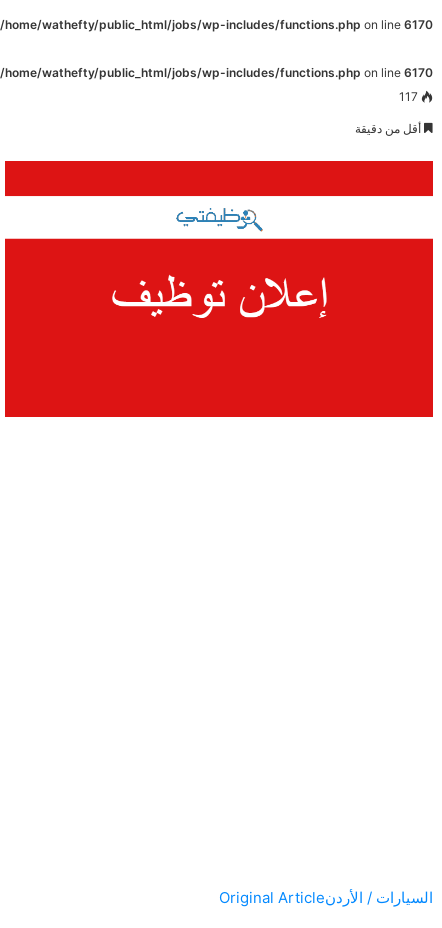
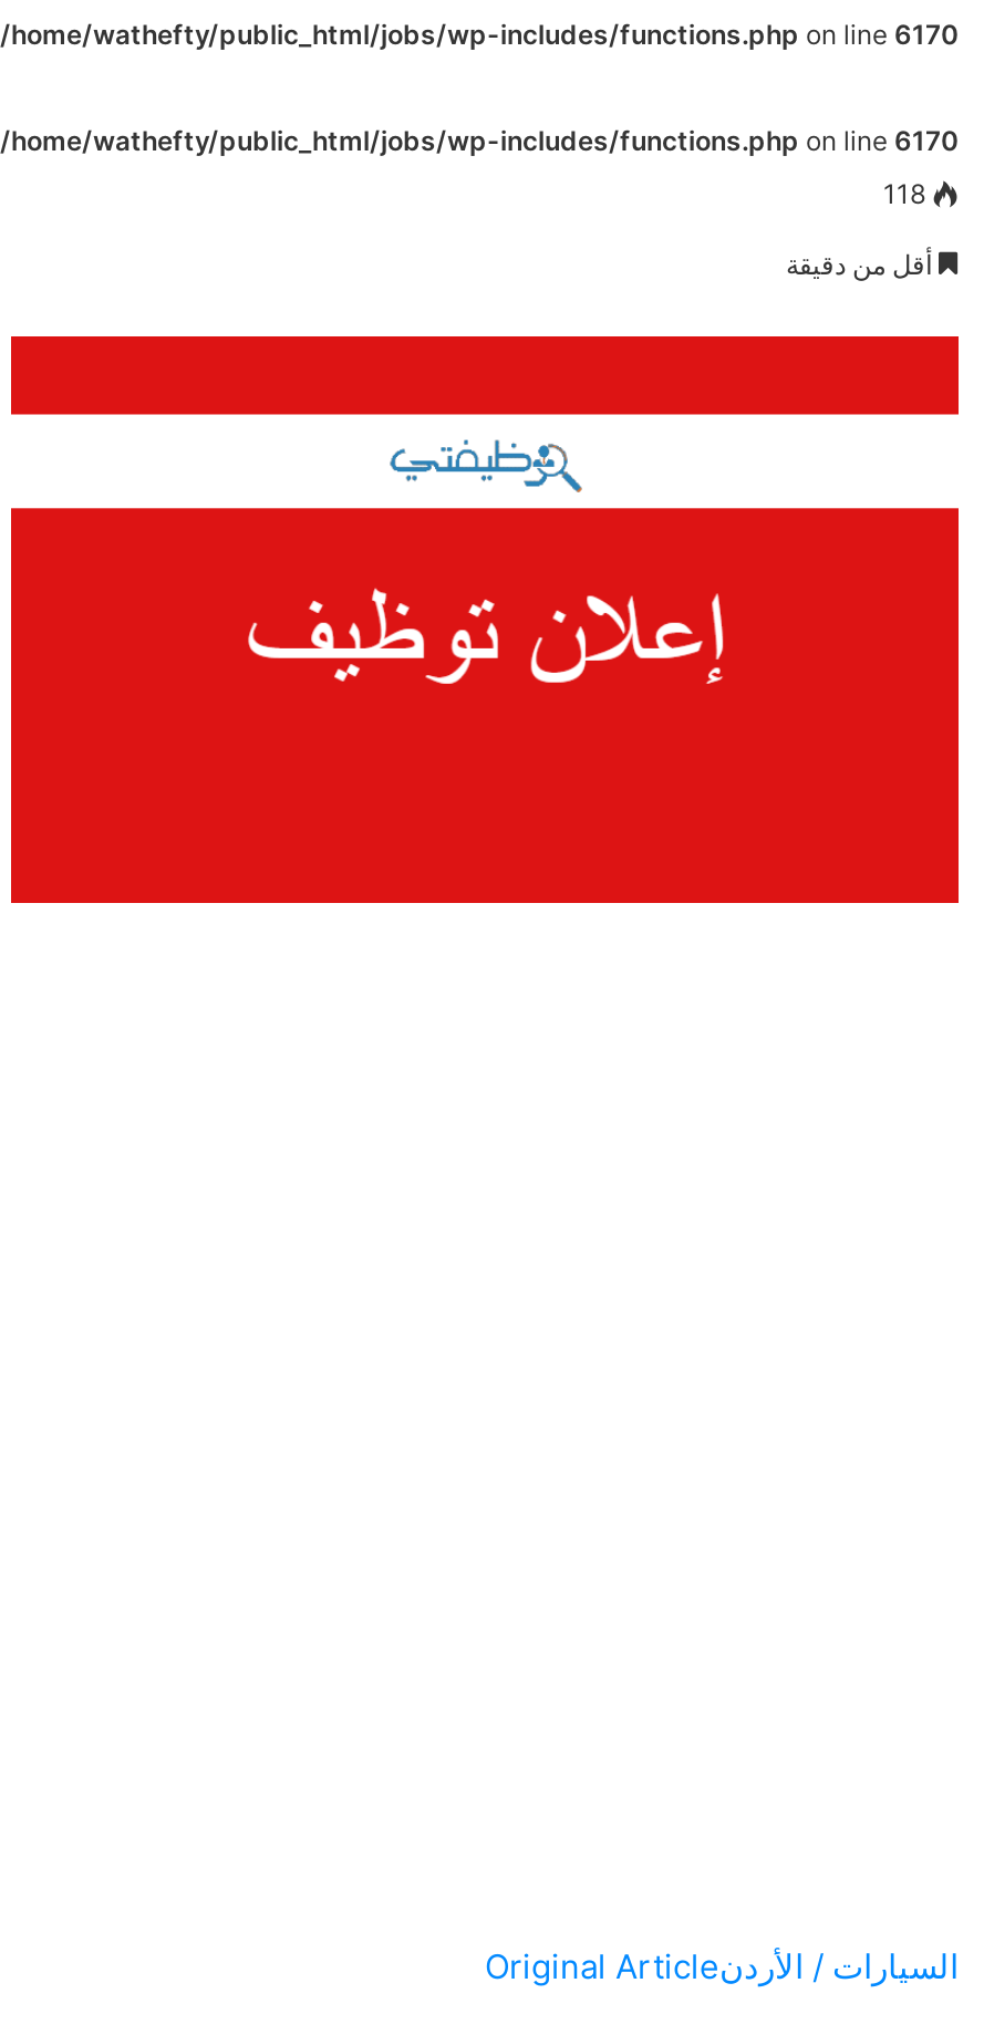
[399,89,418,104] 117 -> [883,178,925,211] 118

